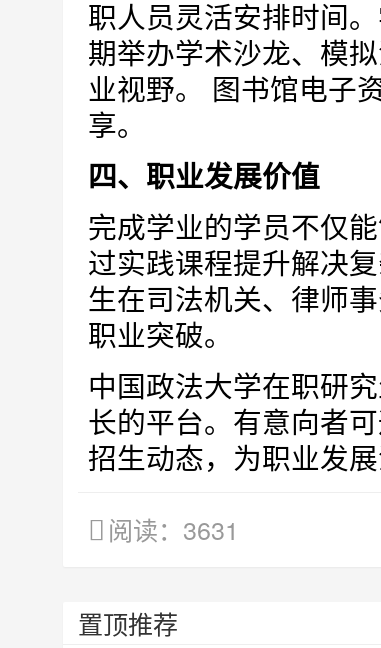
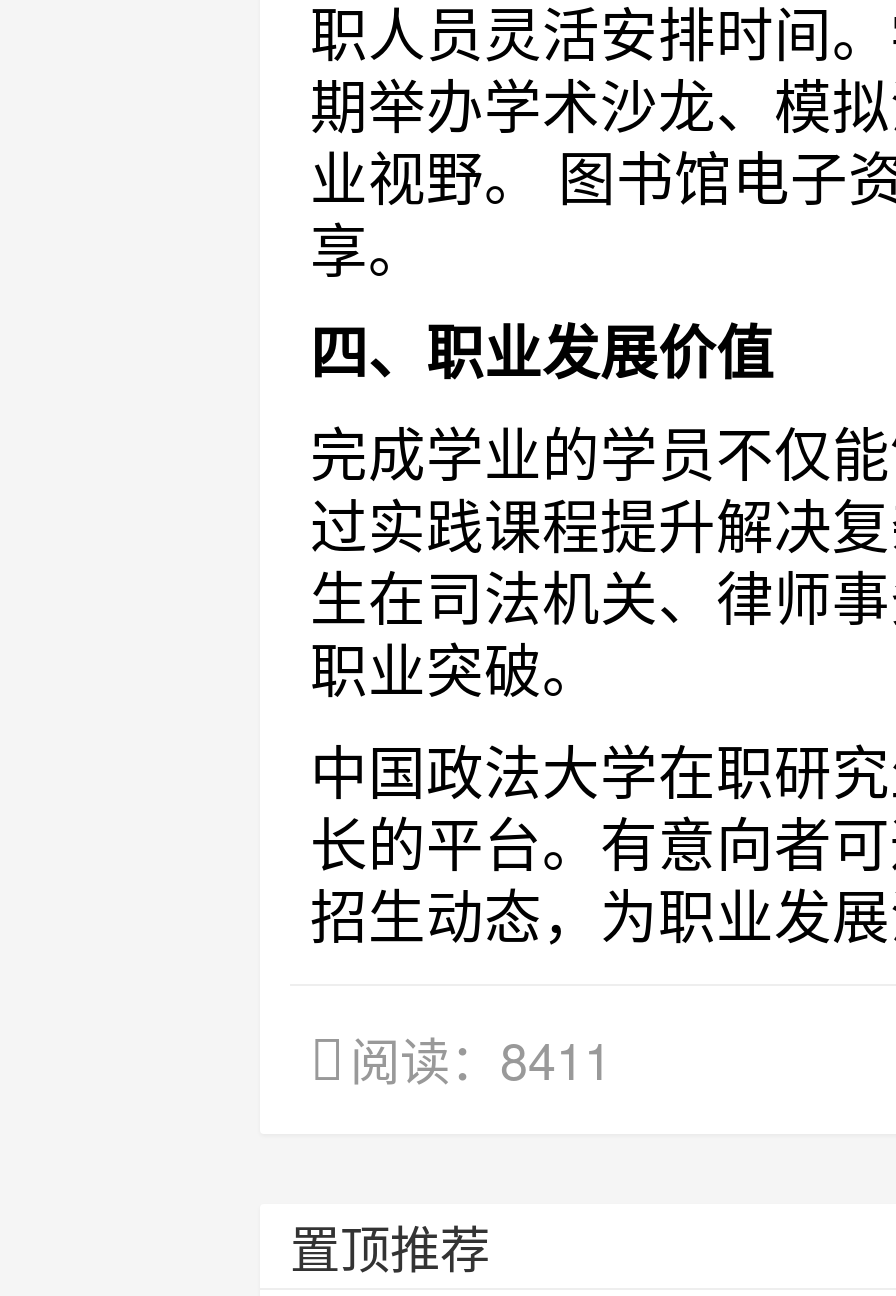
[108,511,239,547] 阅读：3631 -> [350,1022,612,1094] 阅读：8411

